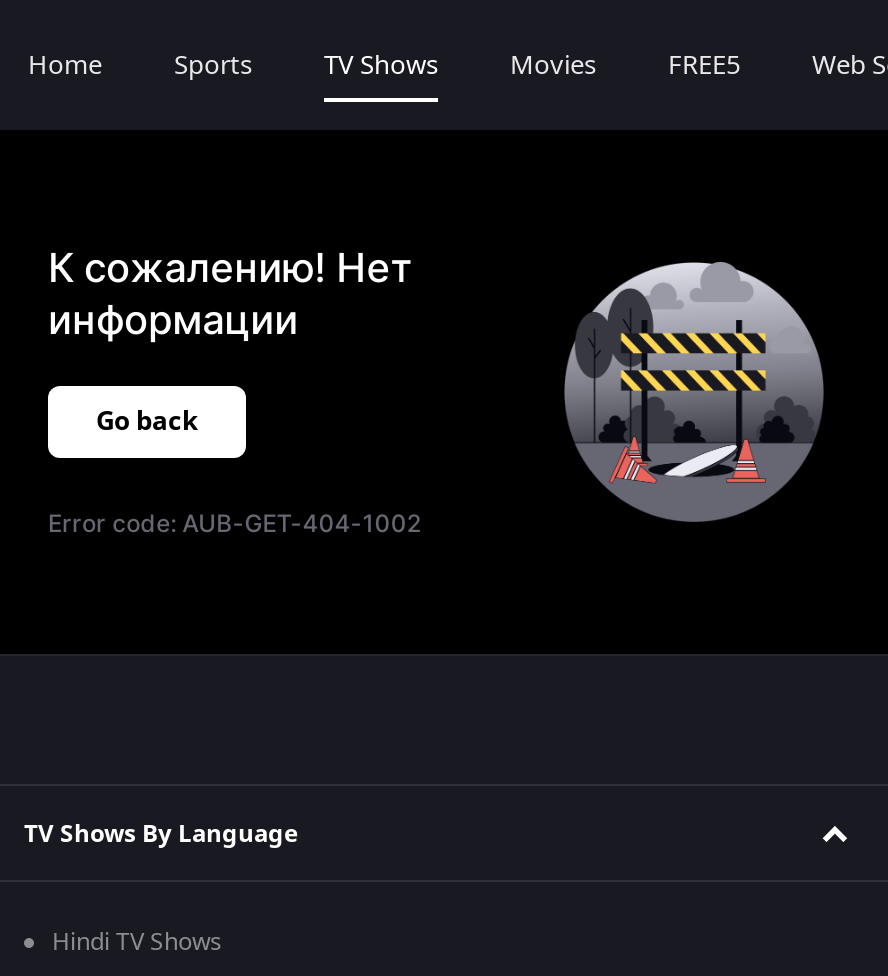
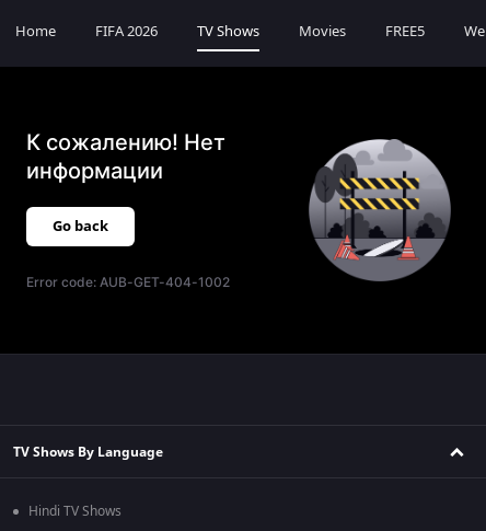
[174,46,252,84] Sports -> [95,21,158,42] FIFA 2026

